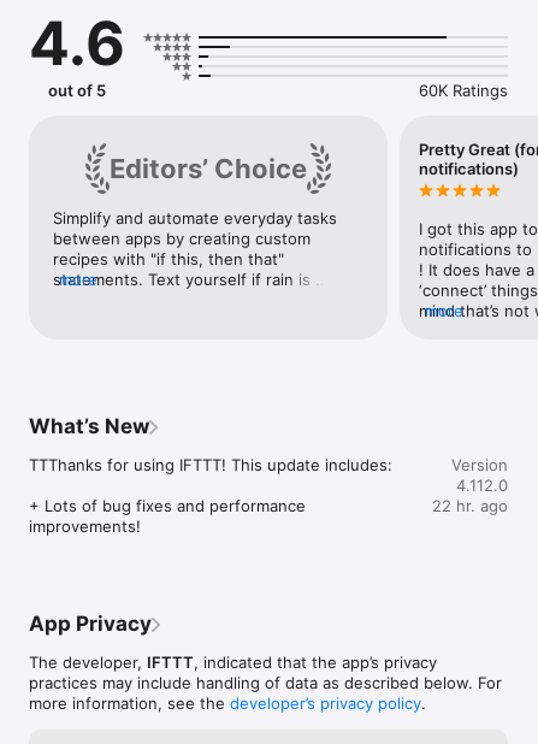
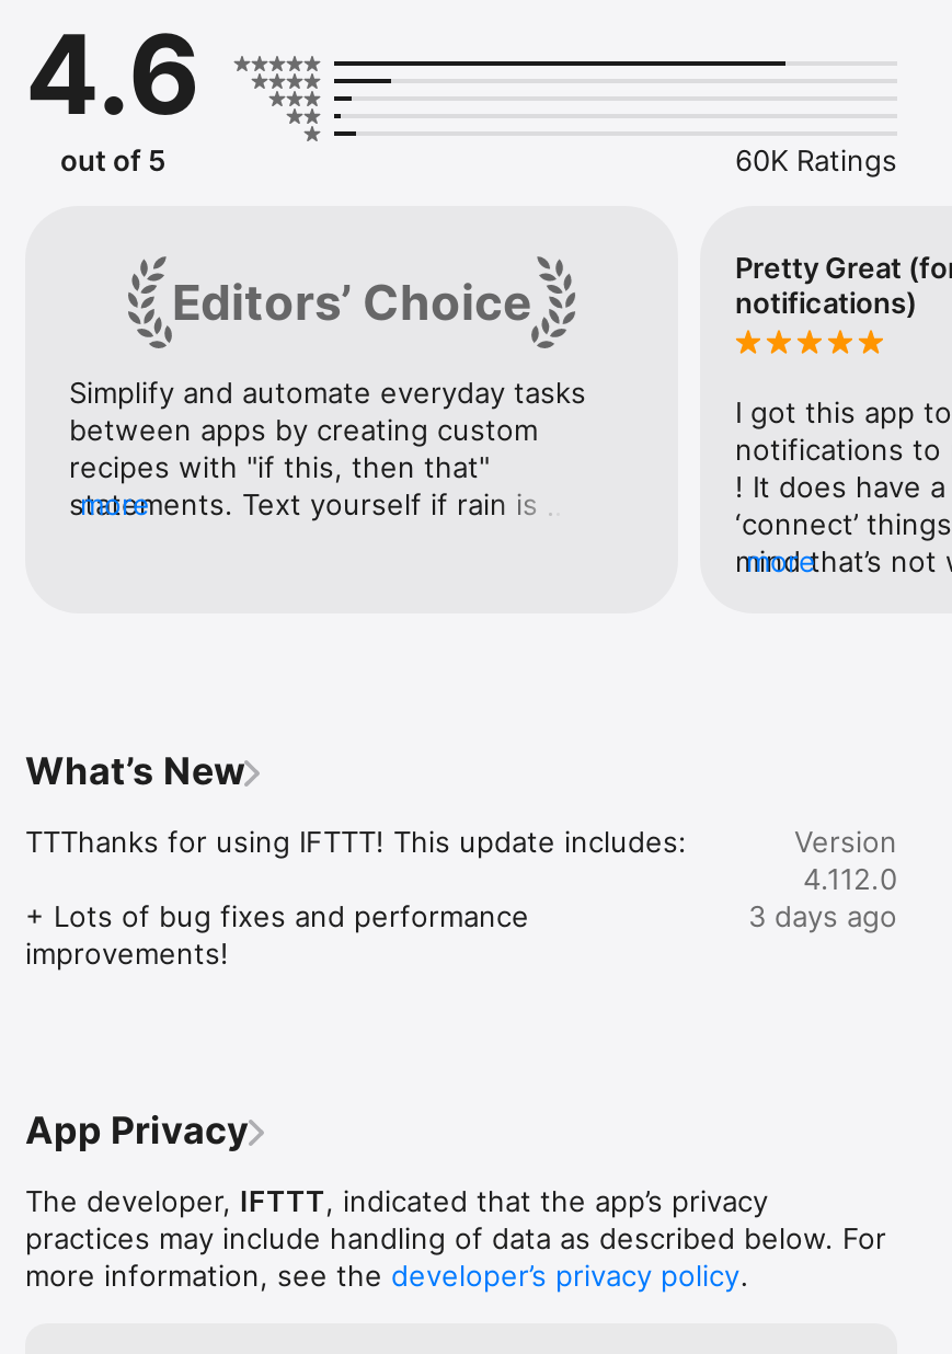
[432,496,508,516] 22 hr. ago -> [748,899,897,934] 3 days ago

